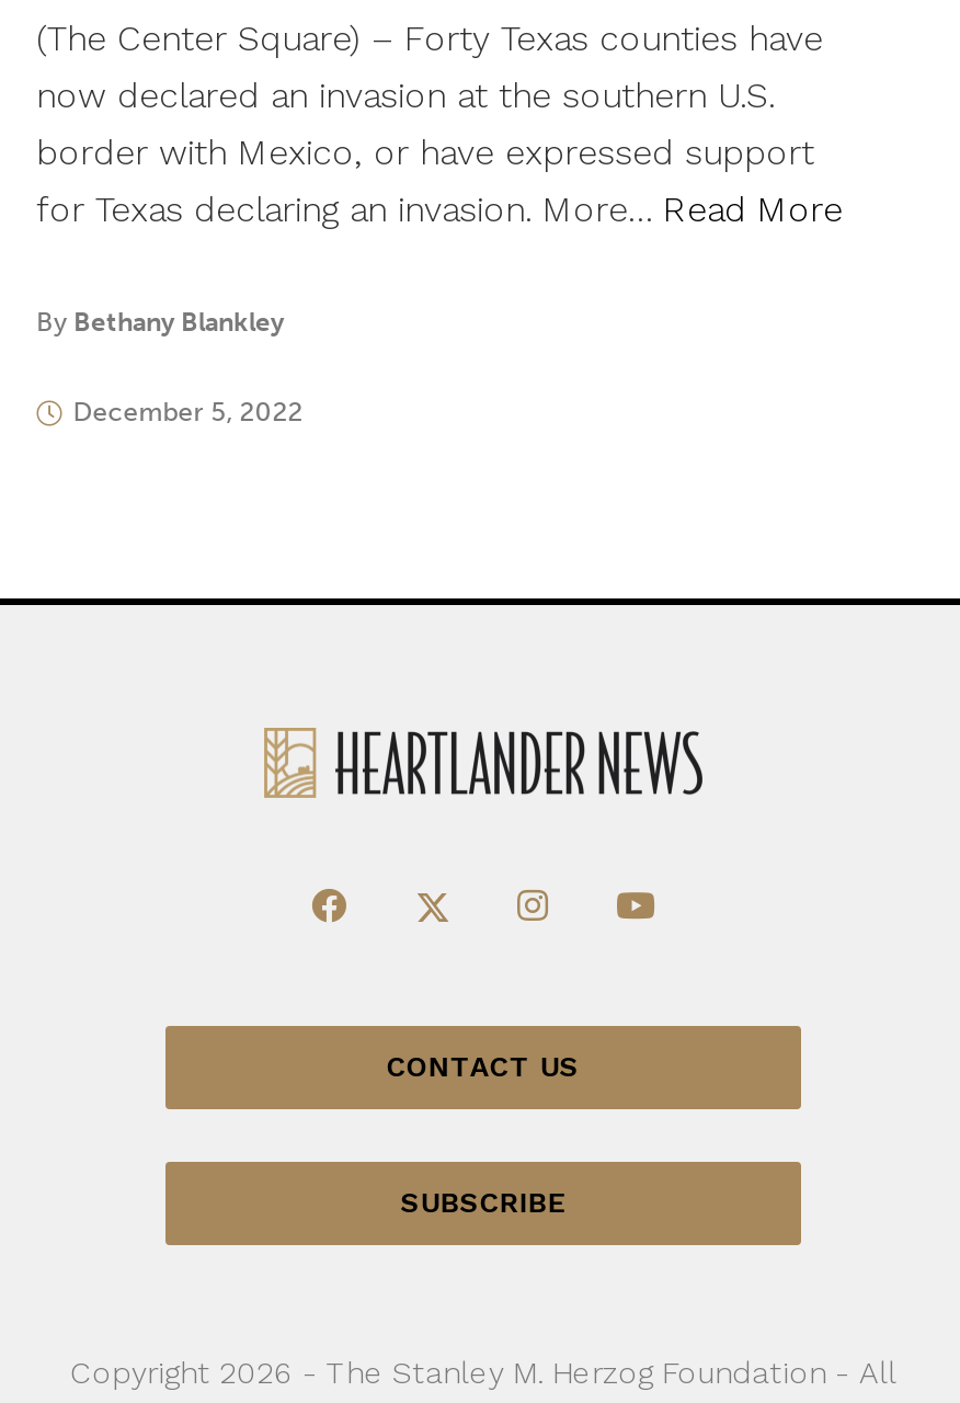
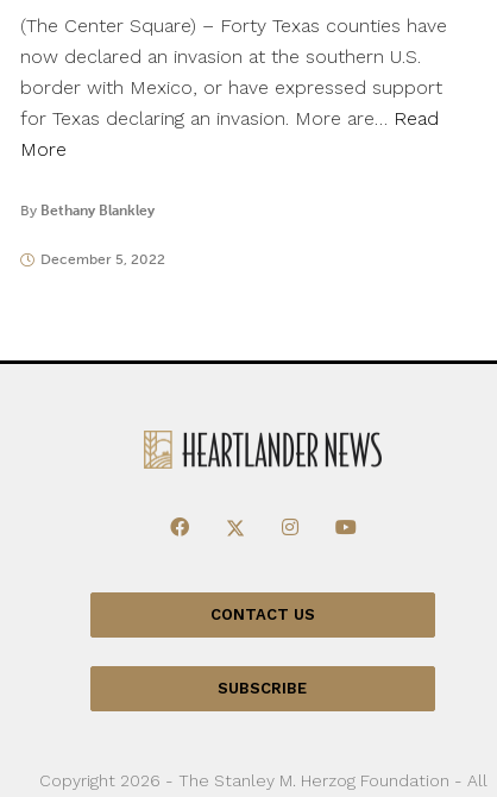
[36,189,843,230] for Texas declaring an invasion. More… Read More -> [20,107,439,161] for Texas declaring an invasion. More are… Read | More

